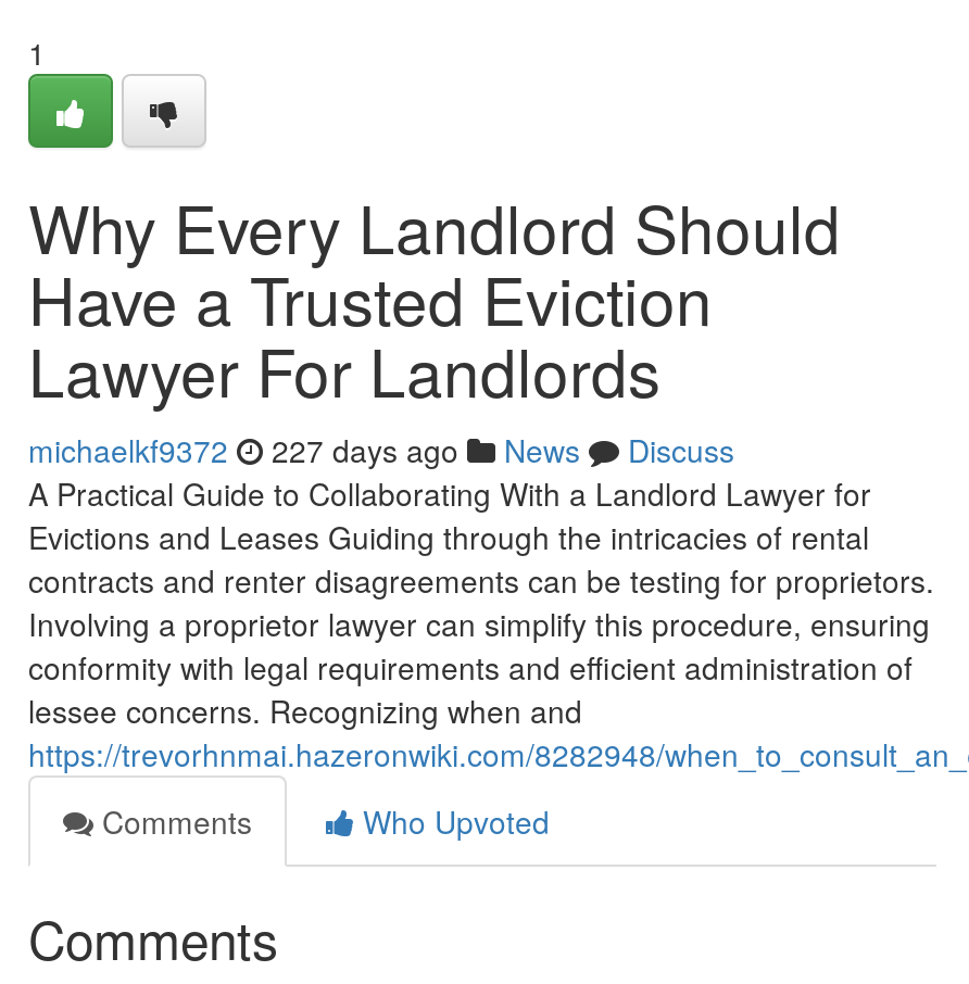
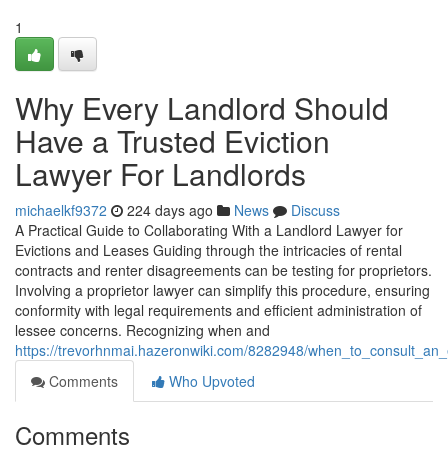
[28,428,734,471] michaelkf9372 227 days ago News Discuss -> [15,200,340,220] michaelkf9372 224 days ago News Discuss

